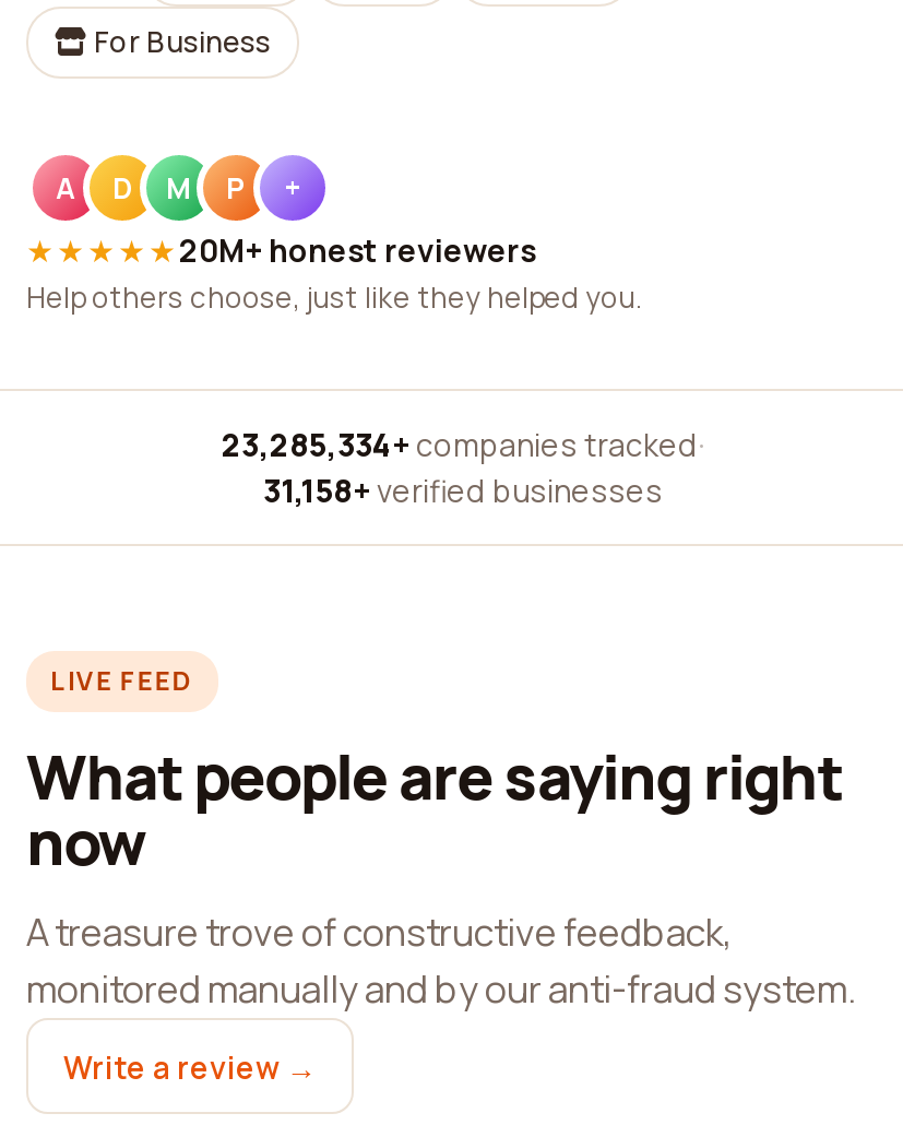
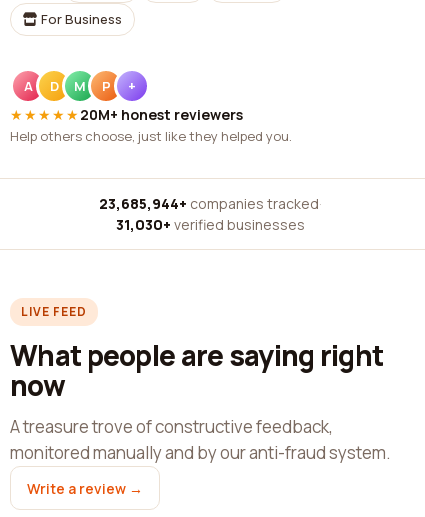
[222,424,704,465] 23,285,334+ companies tracked · -> [98,194,321,213] 23,685,944+ companies tracked ·
[263,470,663,511] 31,158+ verified businesses -> [115,215,304,234] 31,030+ verified businesses

